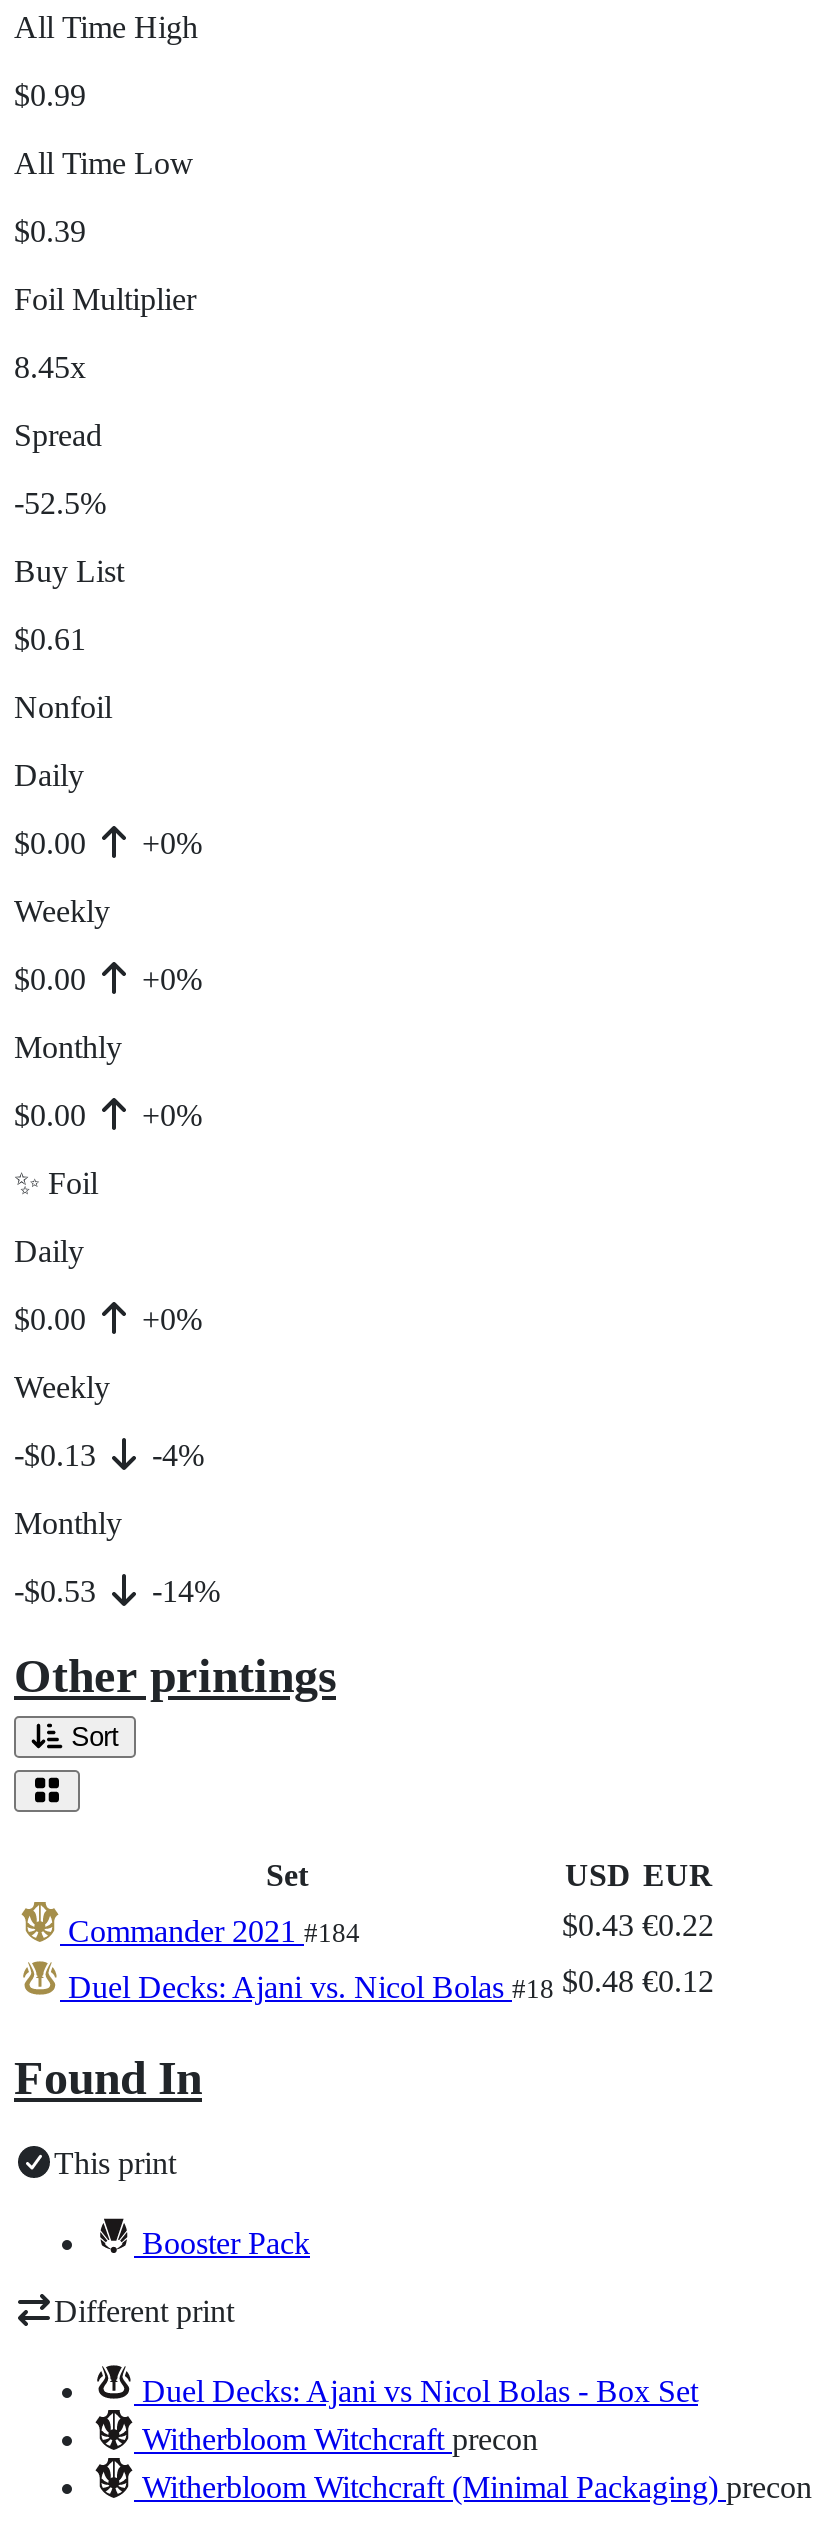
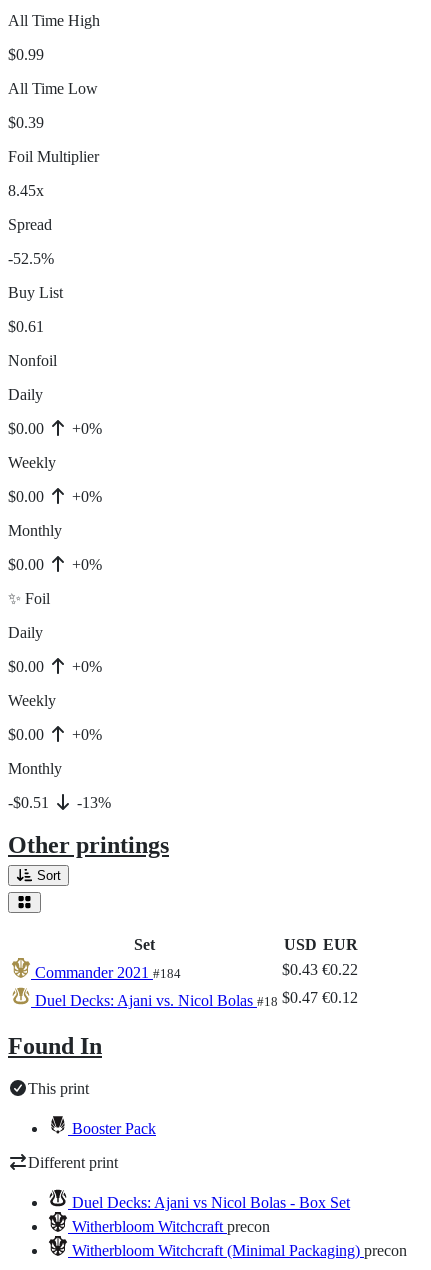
[14,1438,104,1472] -$0.13 -> [8,726,48,743] $0.00
[144,1438,204,1472] -4% -> [68,726,102,743] +0%
[14,1574,104,1608] -$0.53 -> [8,794,53,811] -$0.51
[144,1574,220,1608] -14% -> [73,794,111,811] -13%
[60,1964,714,2004] Duel Decks: Ajani vs. Nicol Bolas #18 $0.48 €0.12 -> [31,989,358,1009] Duel Decks: Ajani vs. Nicol Bolas #18 $0.47 €0.12

